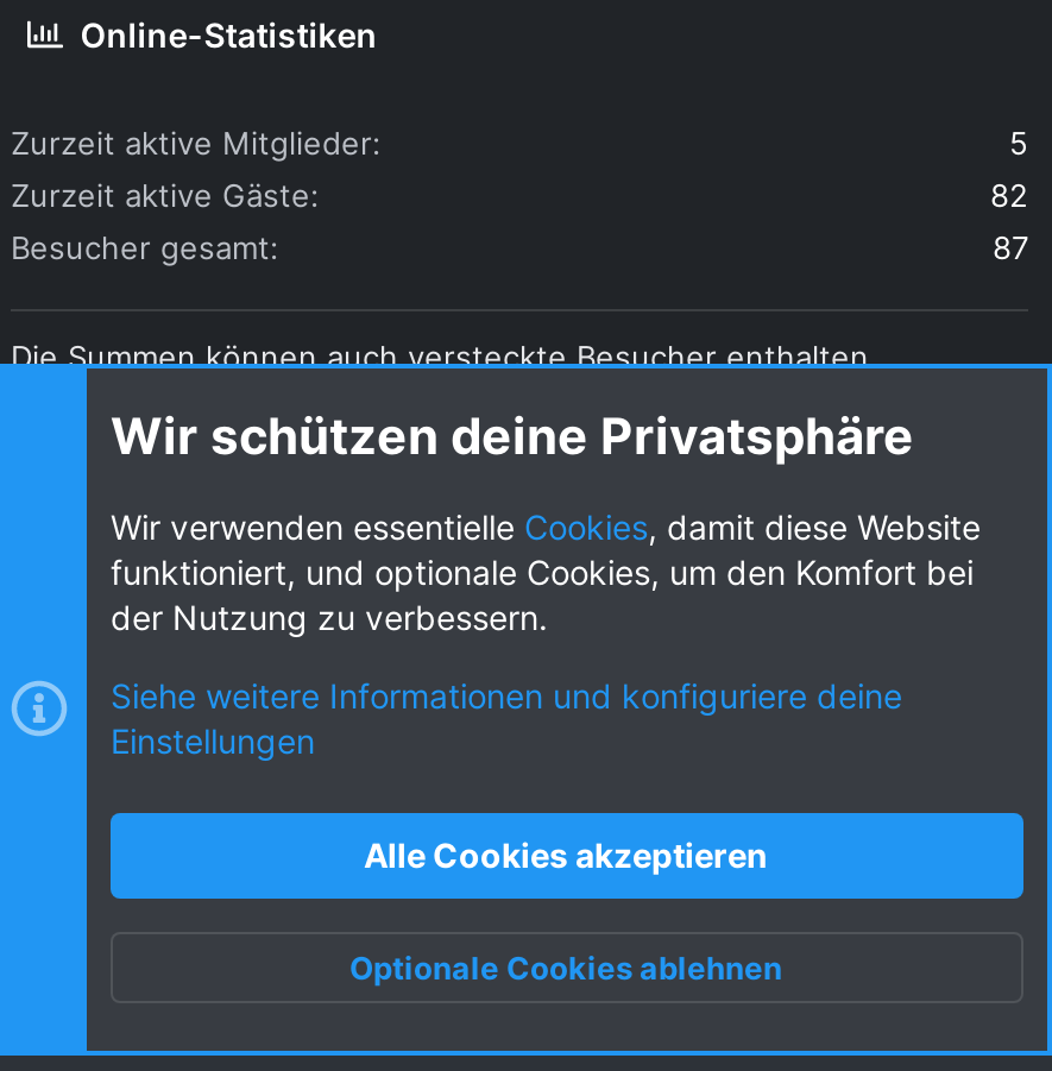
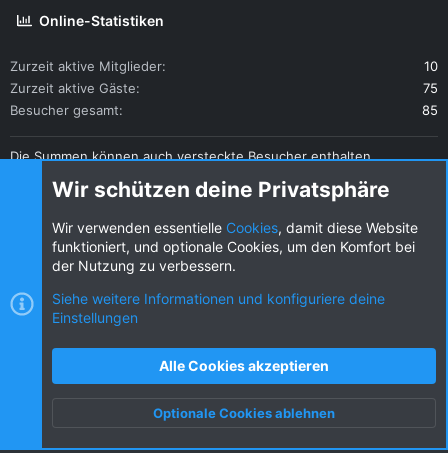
[1009,124,1028,162] 5 -> [424,58,438,74] 10
[990,176,1028,214] 82 -> [423,80,438,96] 75
[993,228,1028,266] 87 -> [422,102,438,118] 85

